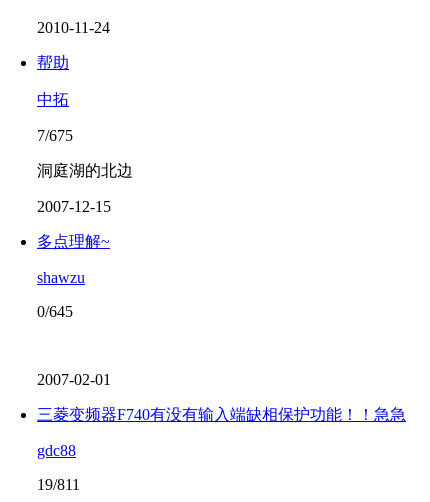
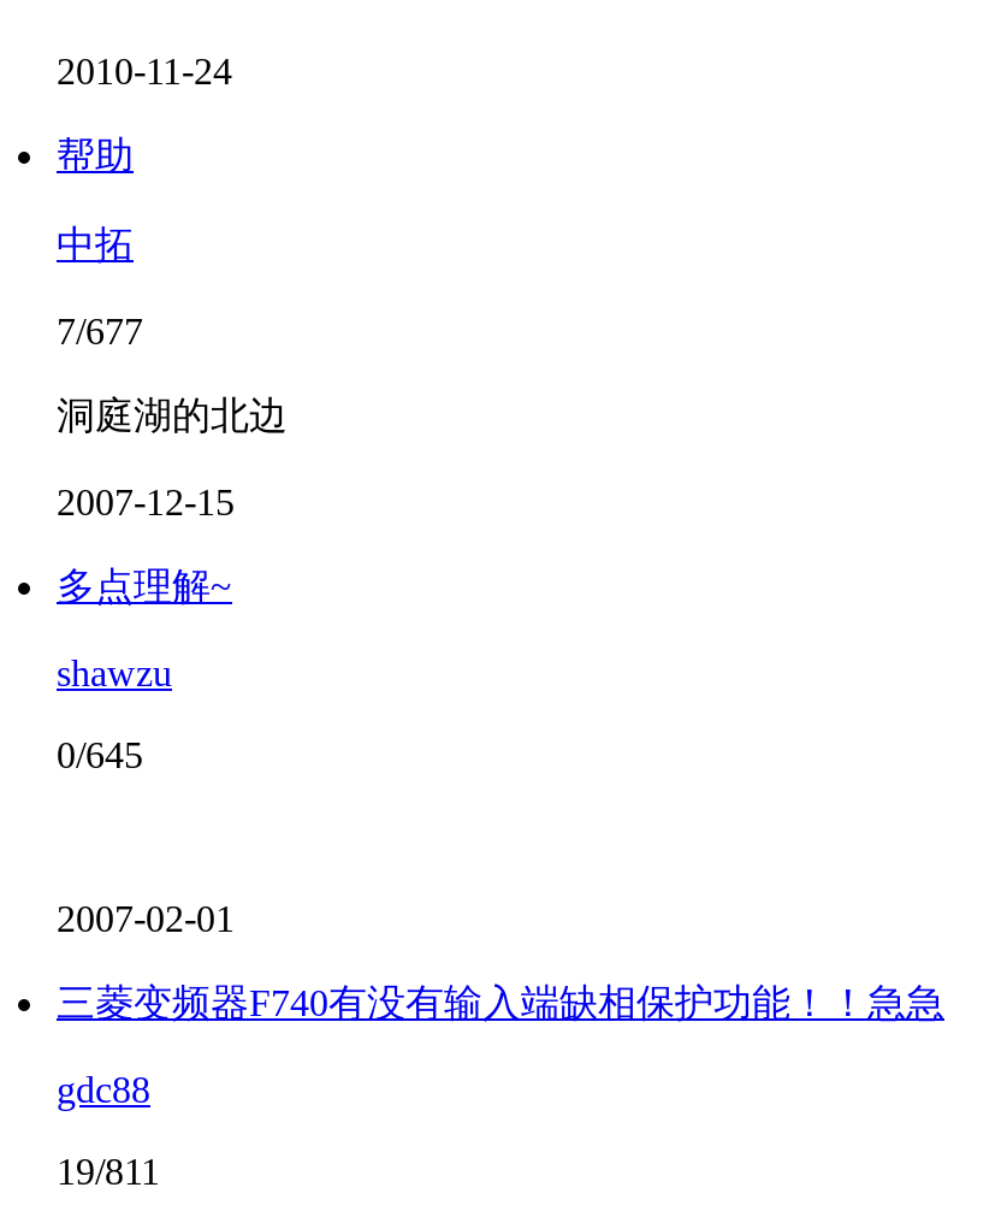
[37,127,73,144] 7/675 -> [57,311,143,352] 7/677

